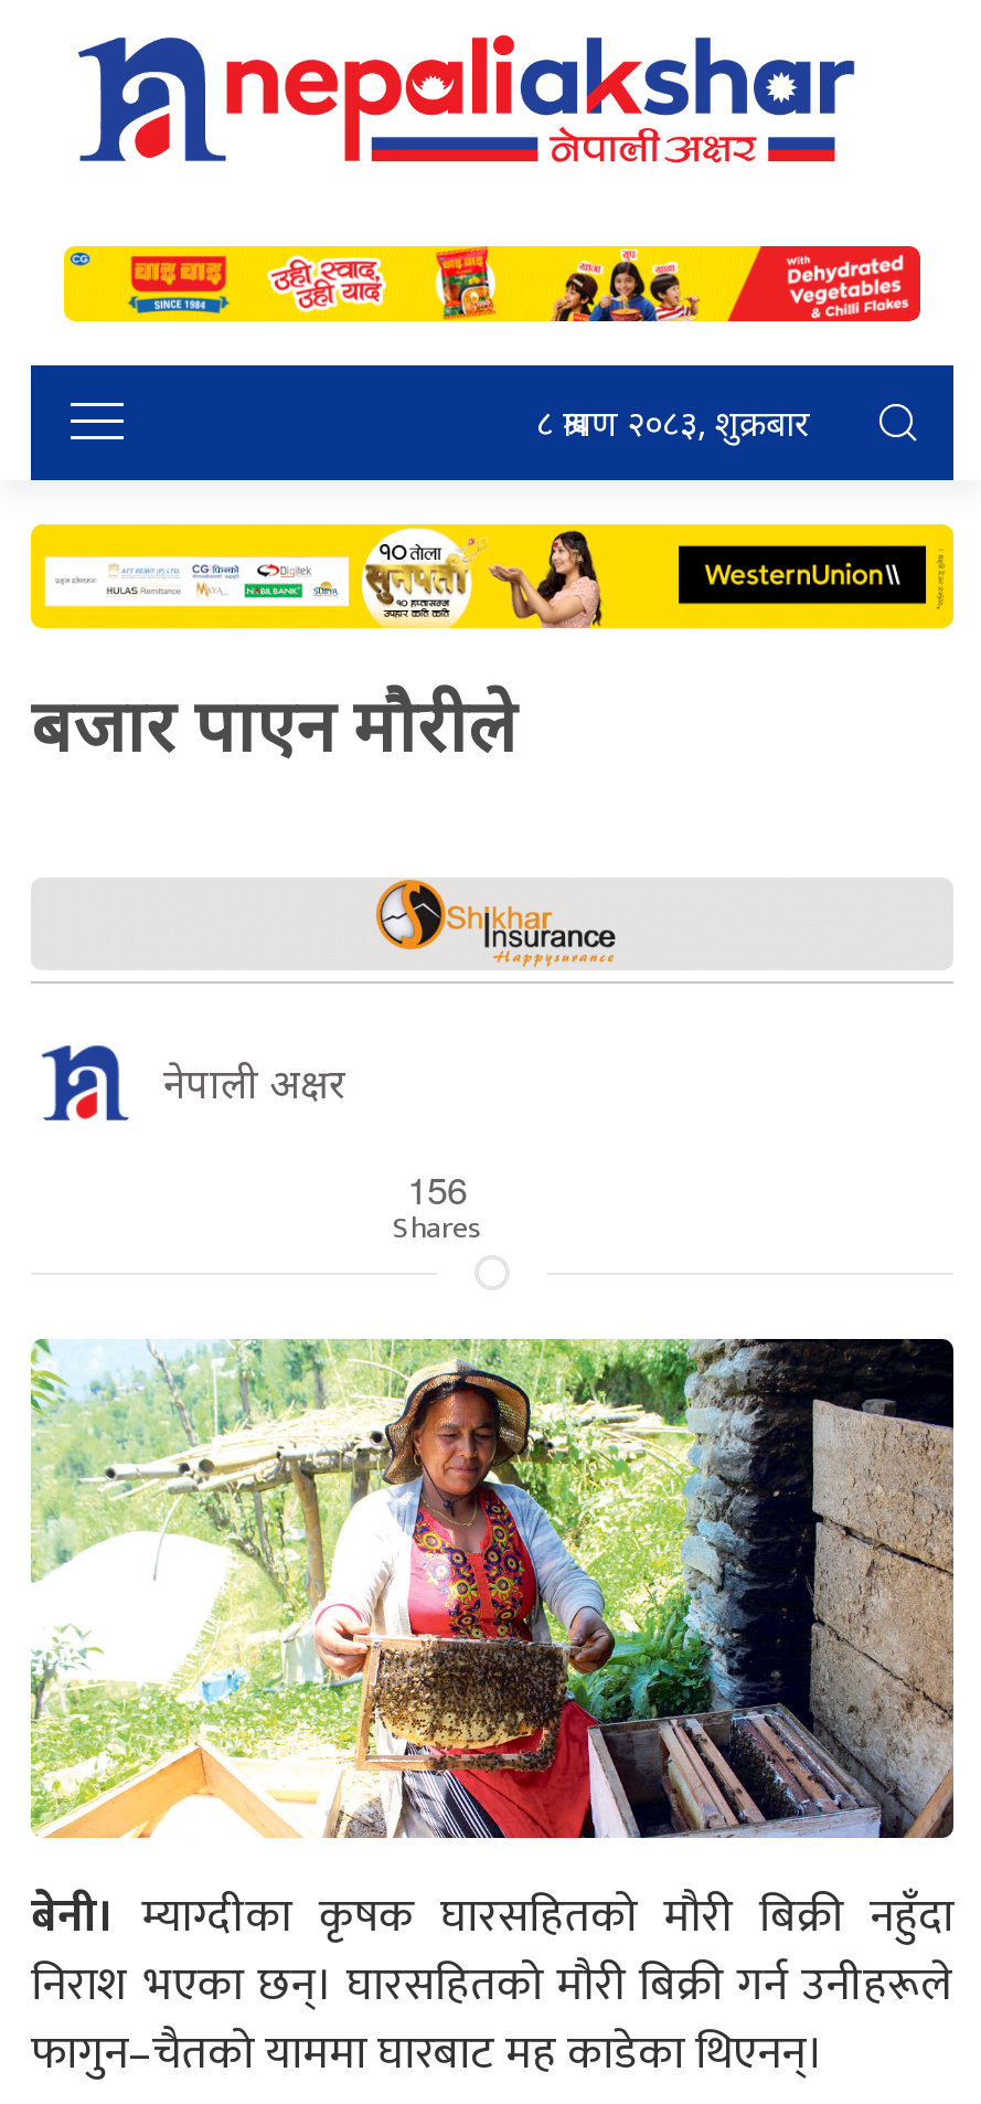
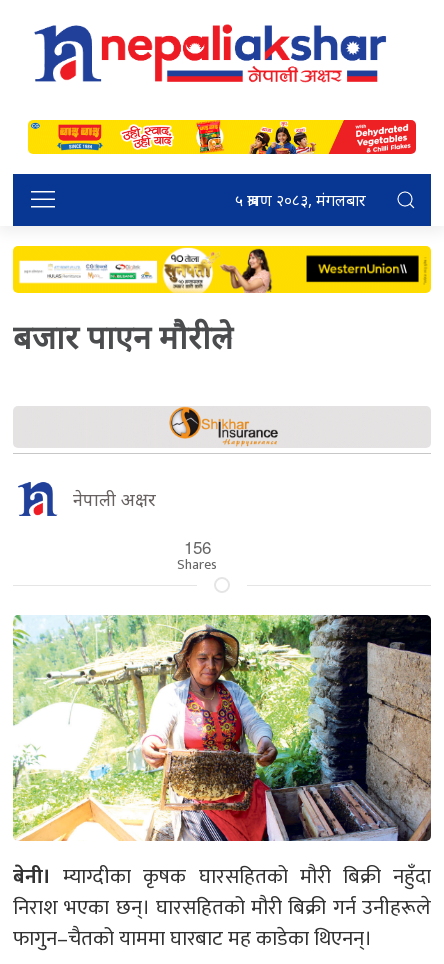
[536,399,810,448] ८ श्रावण २०८३, शुक्रबार -> [235,189,366,211] ५ श्रावण २०८३, मंगलबार

